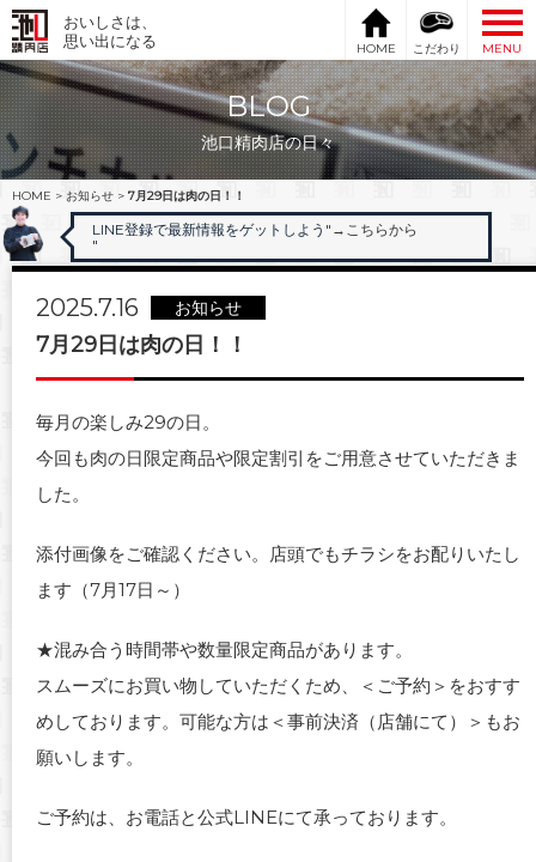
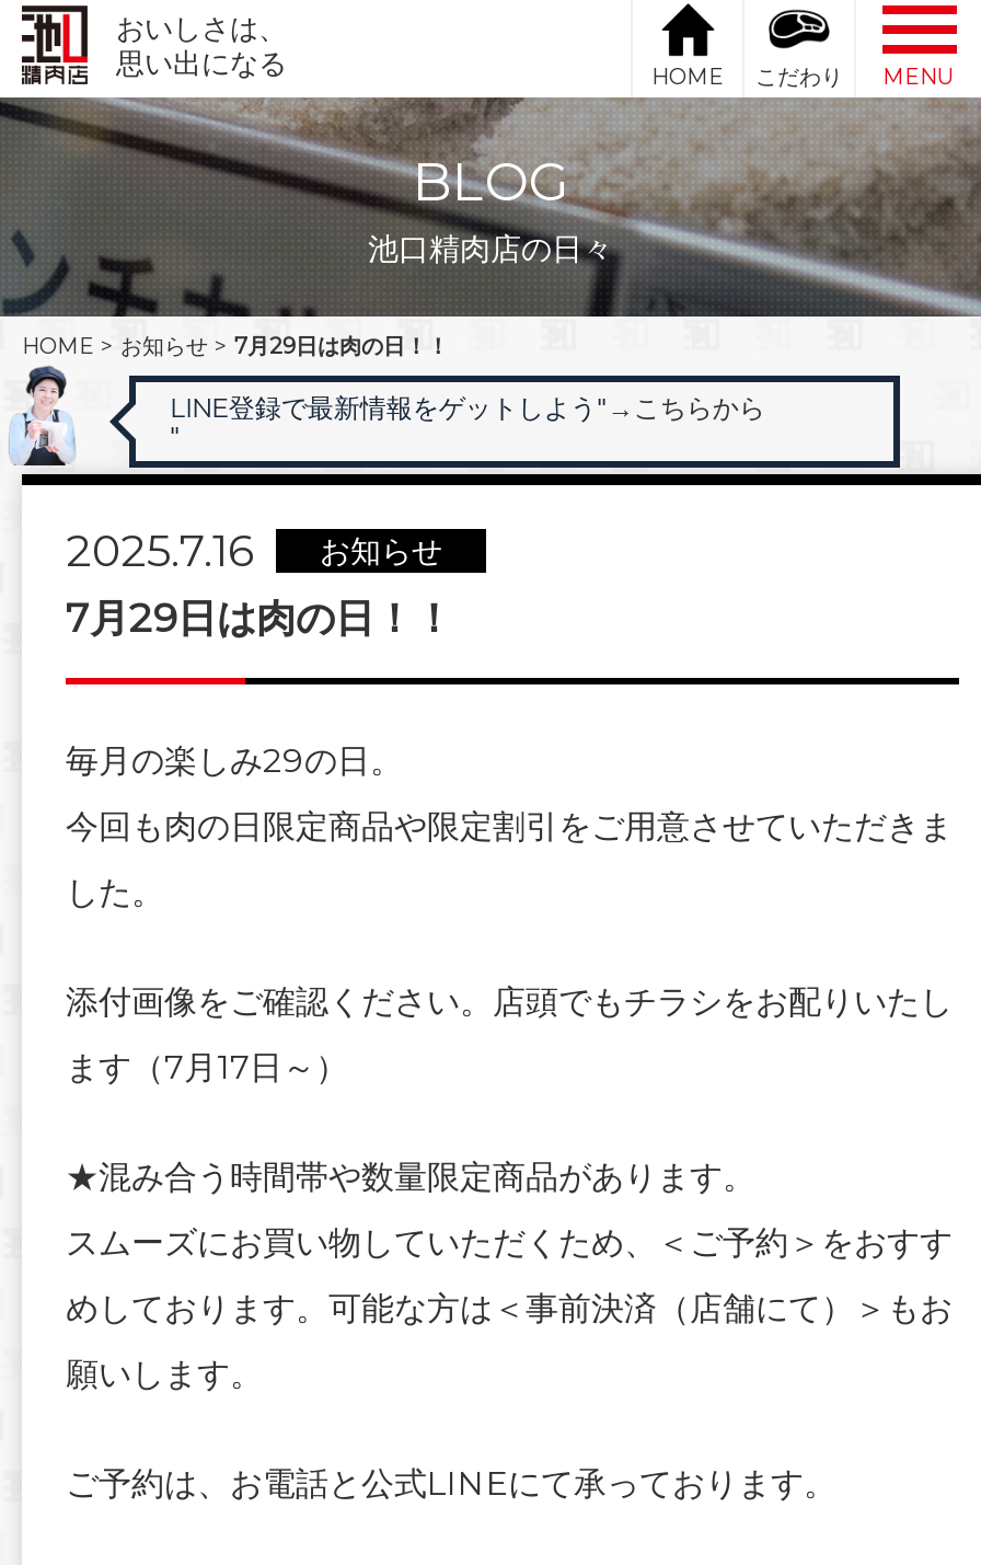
[4,208,44,261] [image] -> [7,367,79,465] [image]

